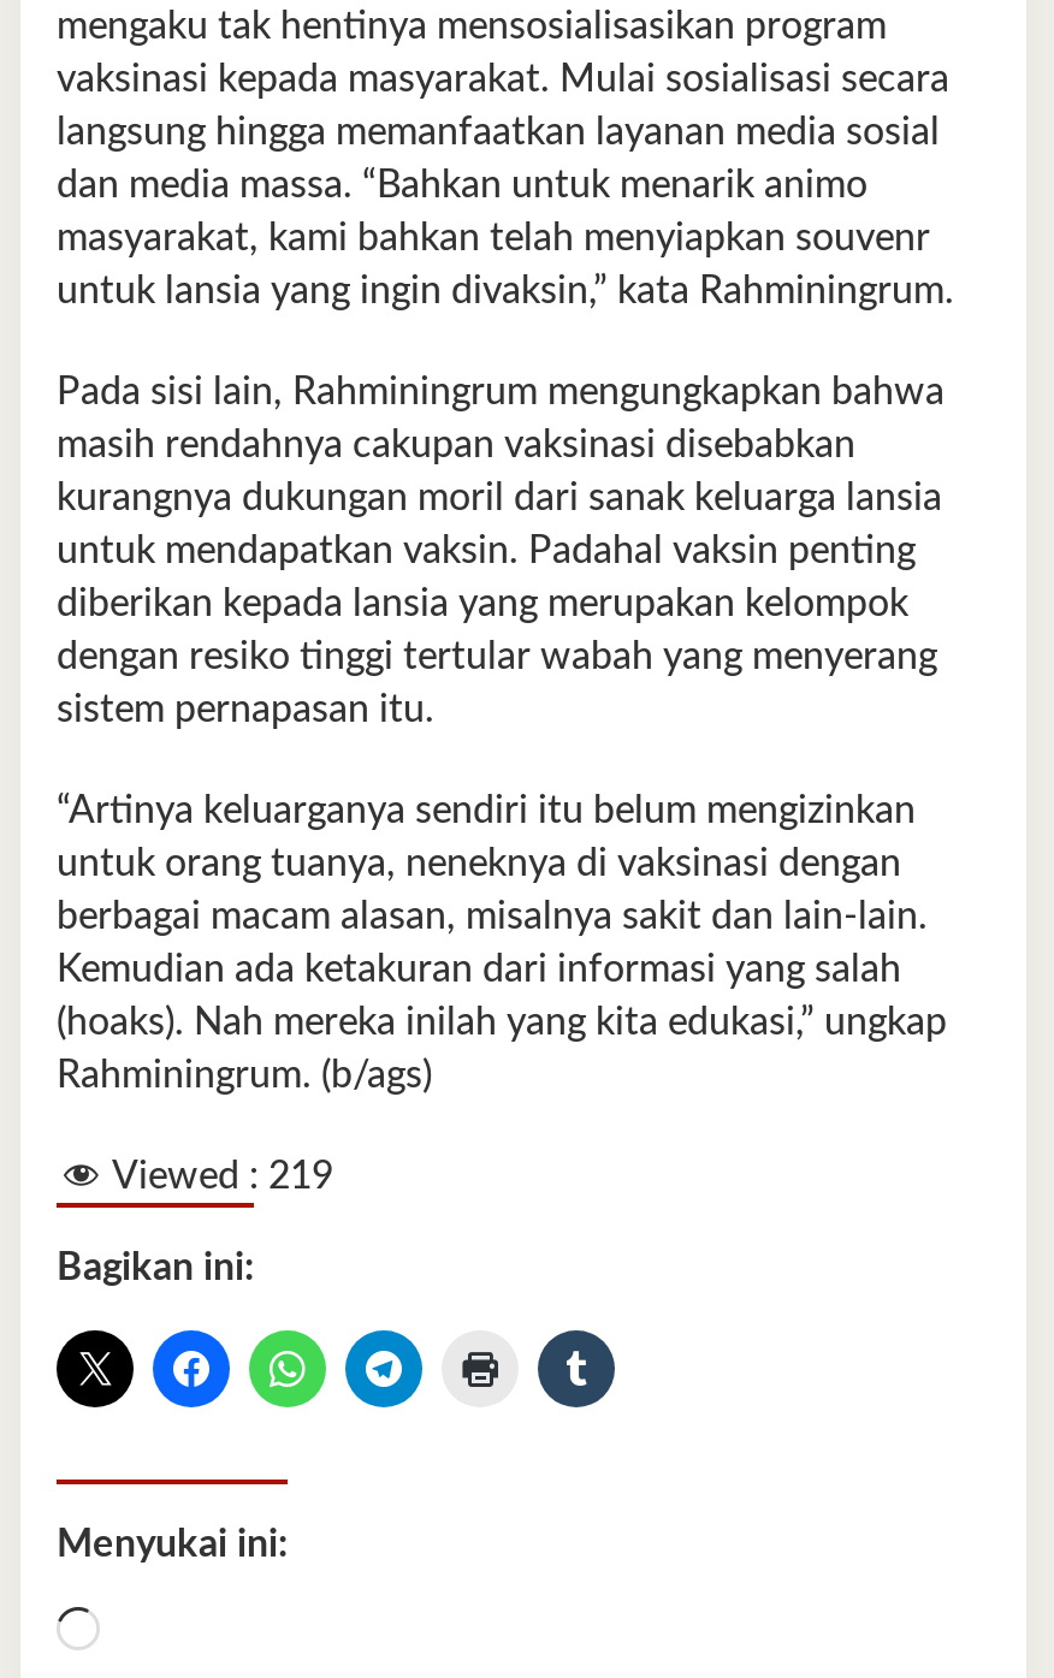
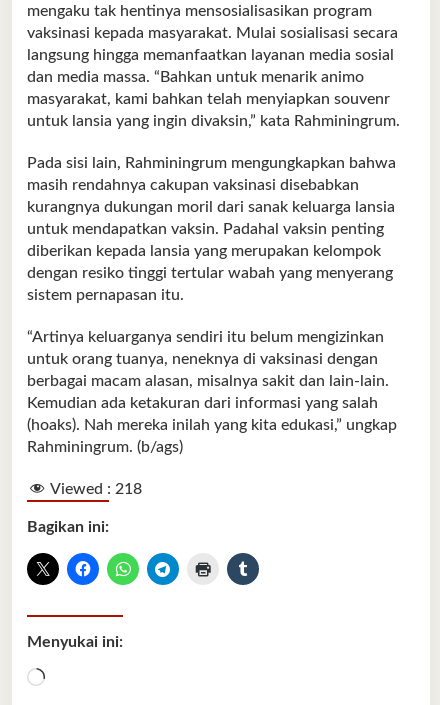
[112,1157,333,1196] Viewed : 219 -> [50,481,142,497] Viewed : 218

